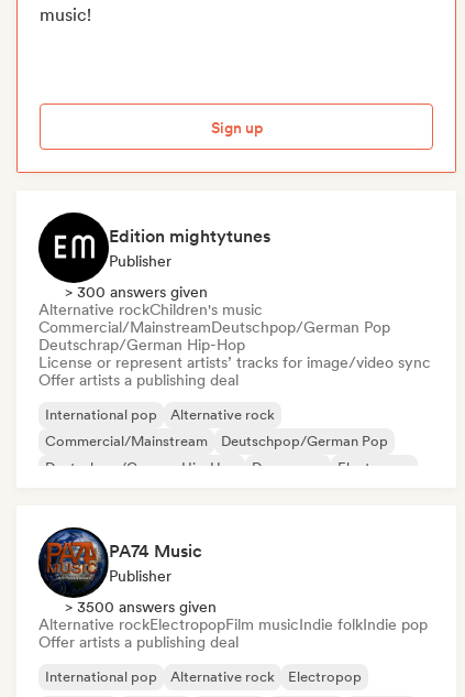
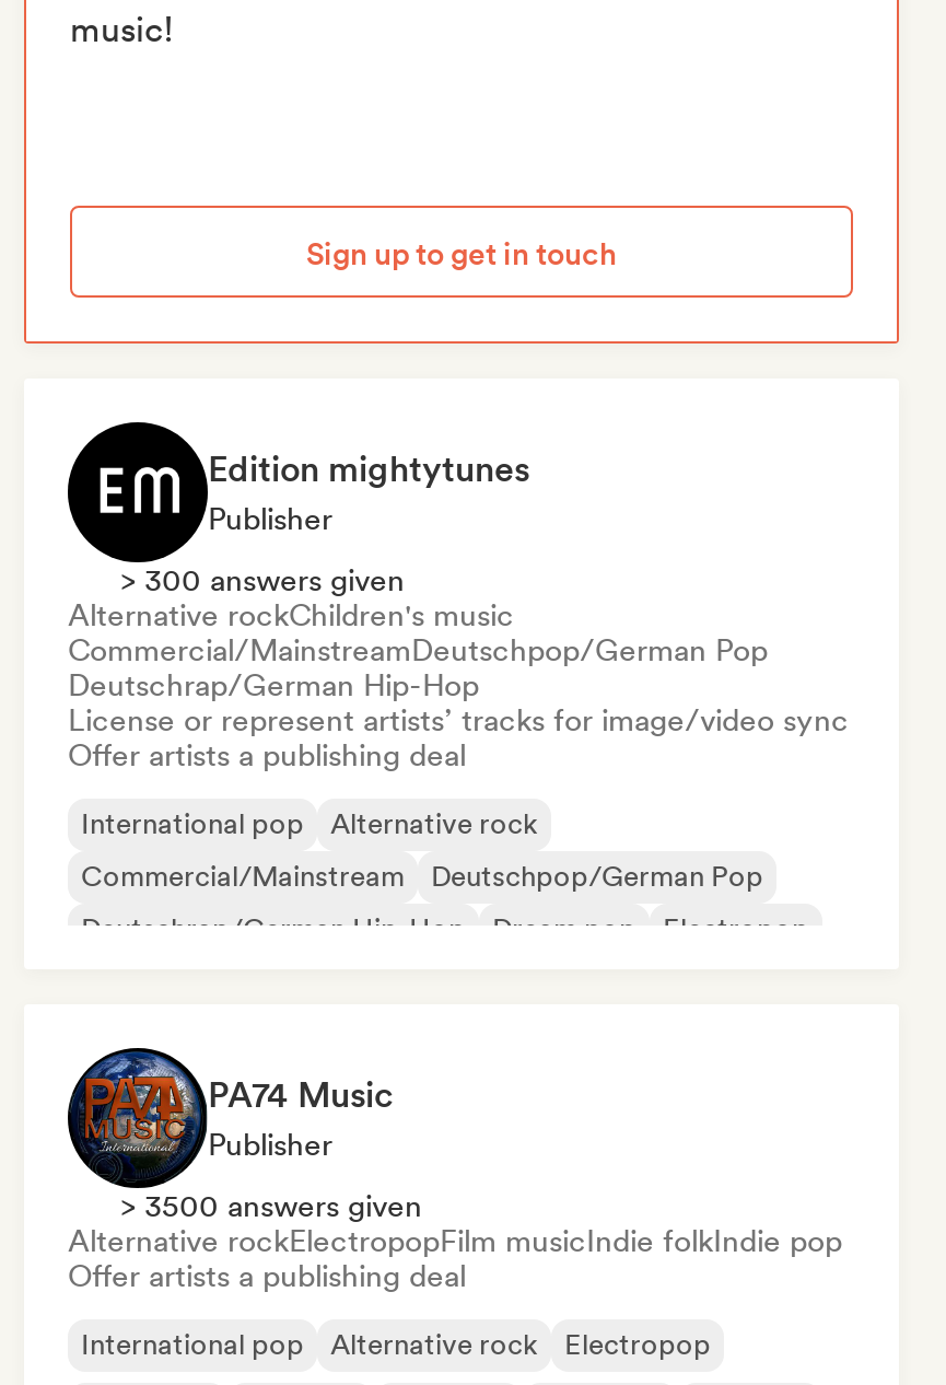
[211,118,262,136] Sign up -> [306,235,617,270] Sign up to get in touch

